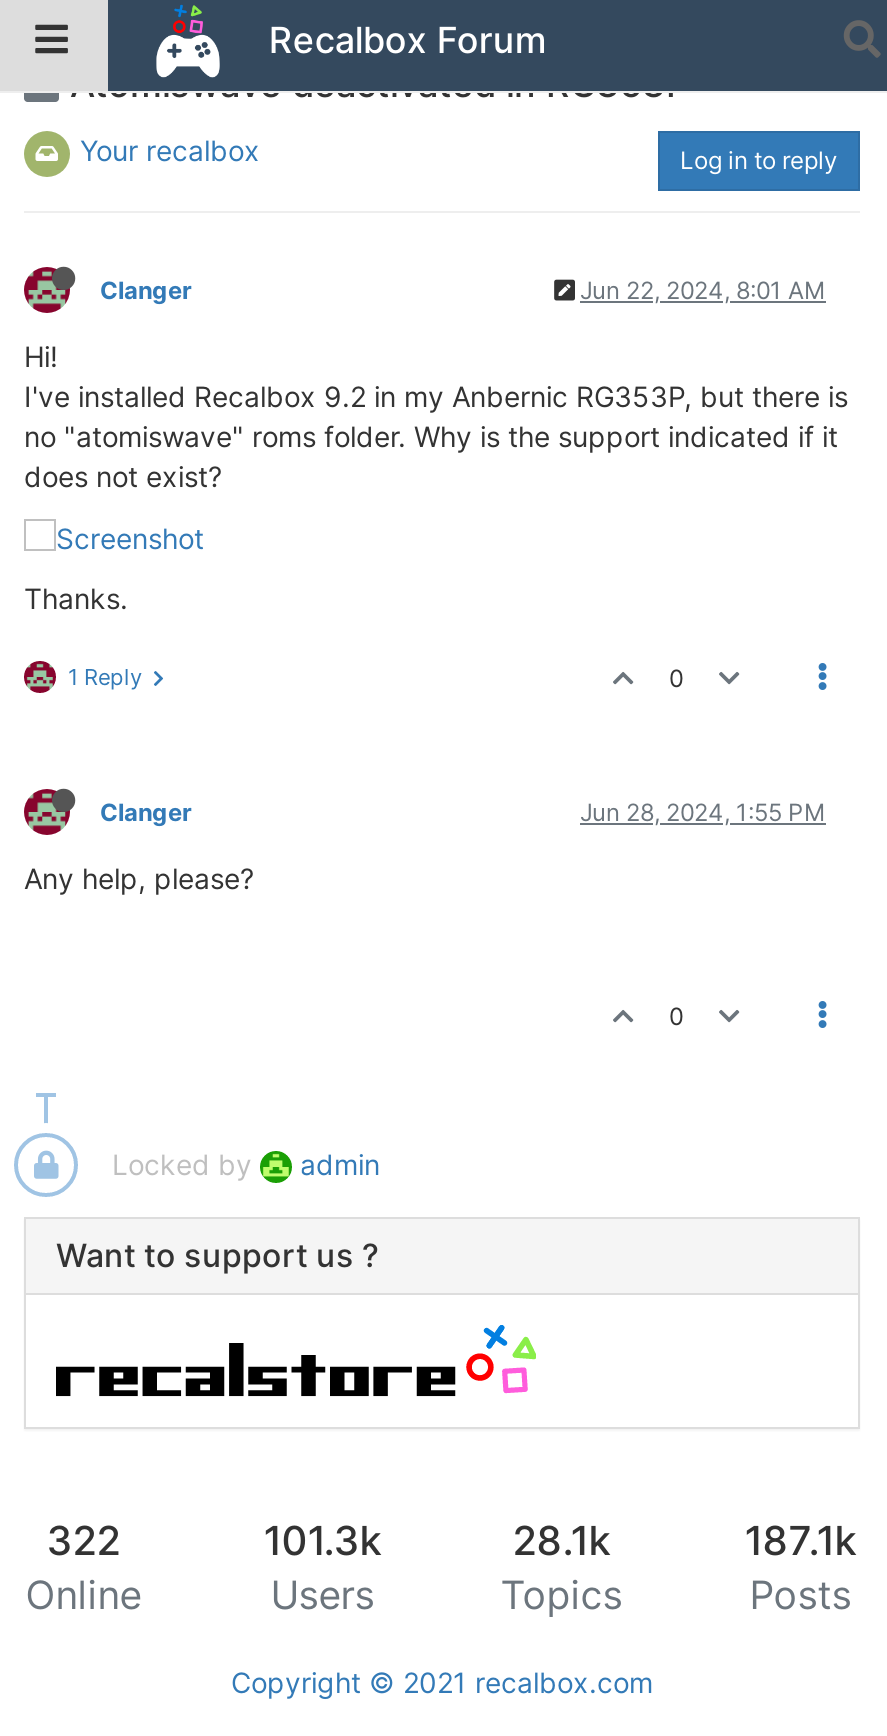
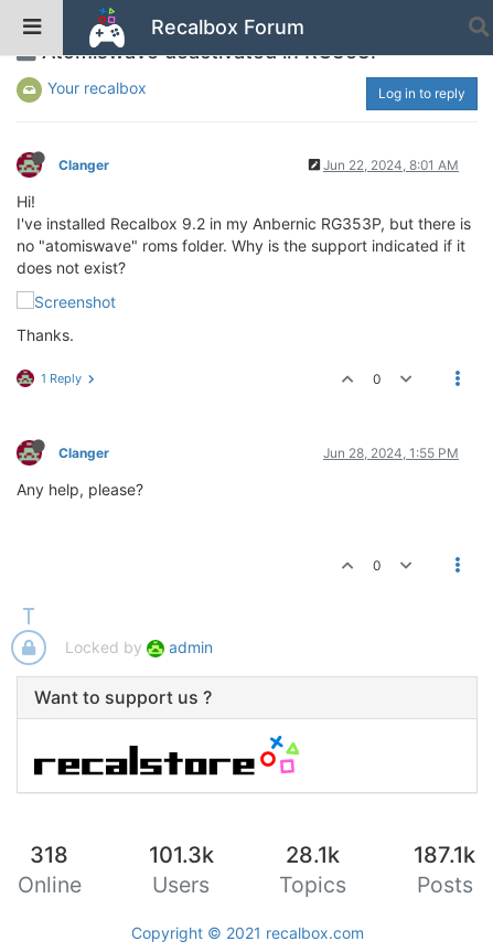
[46,1516,120,1564] 322 -> [30,841,69,868] 318

